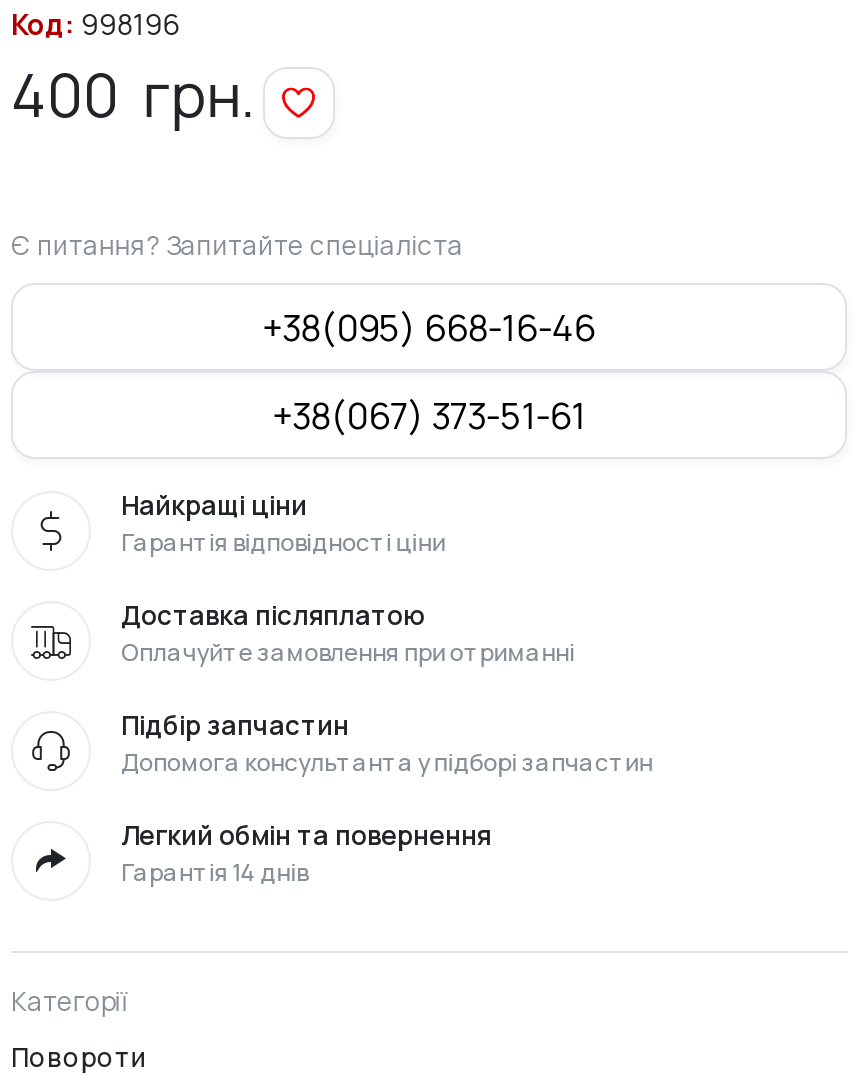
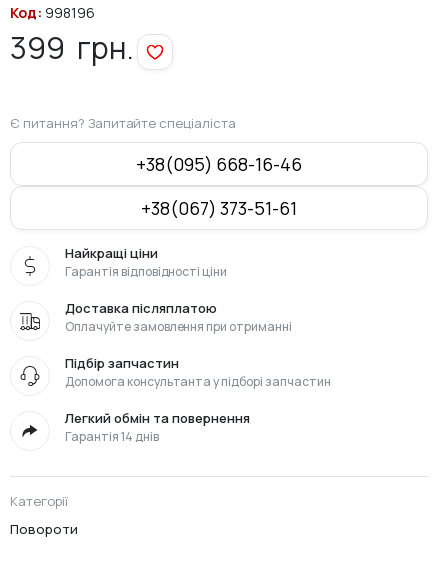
[11,53,257,135] 400 грн. -> [10,27,134,68] 399 грн.

